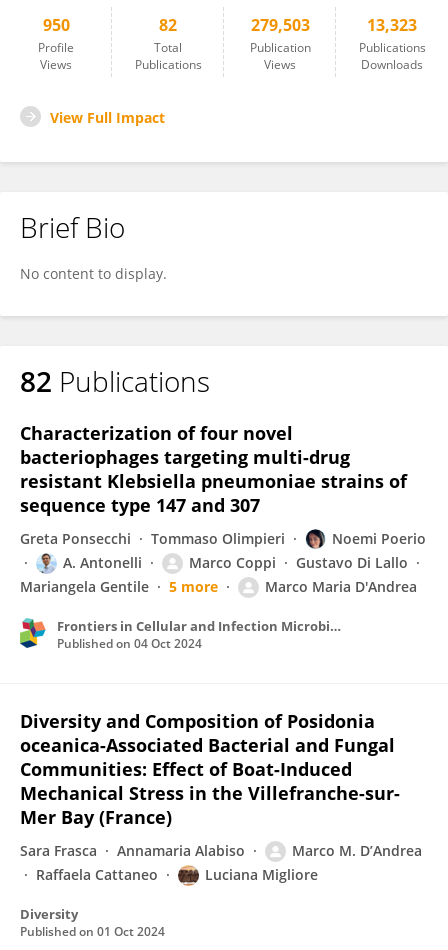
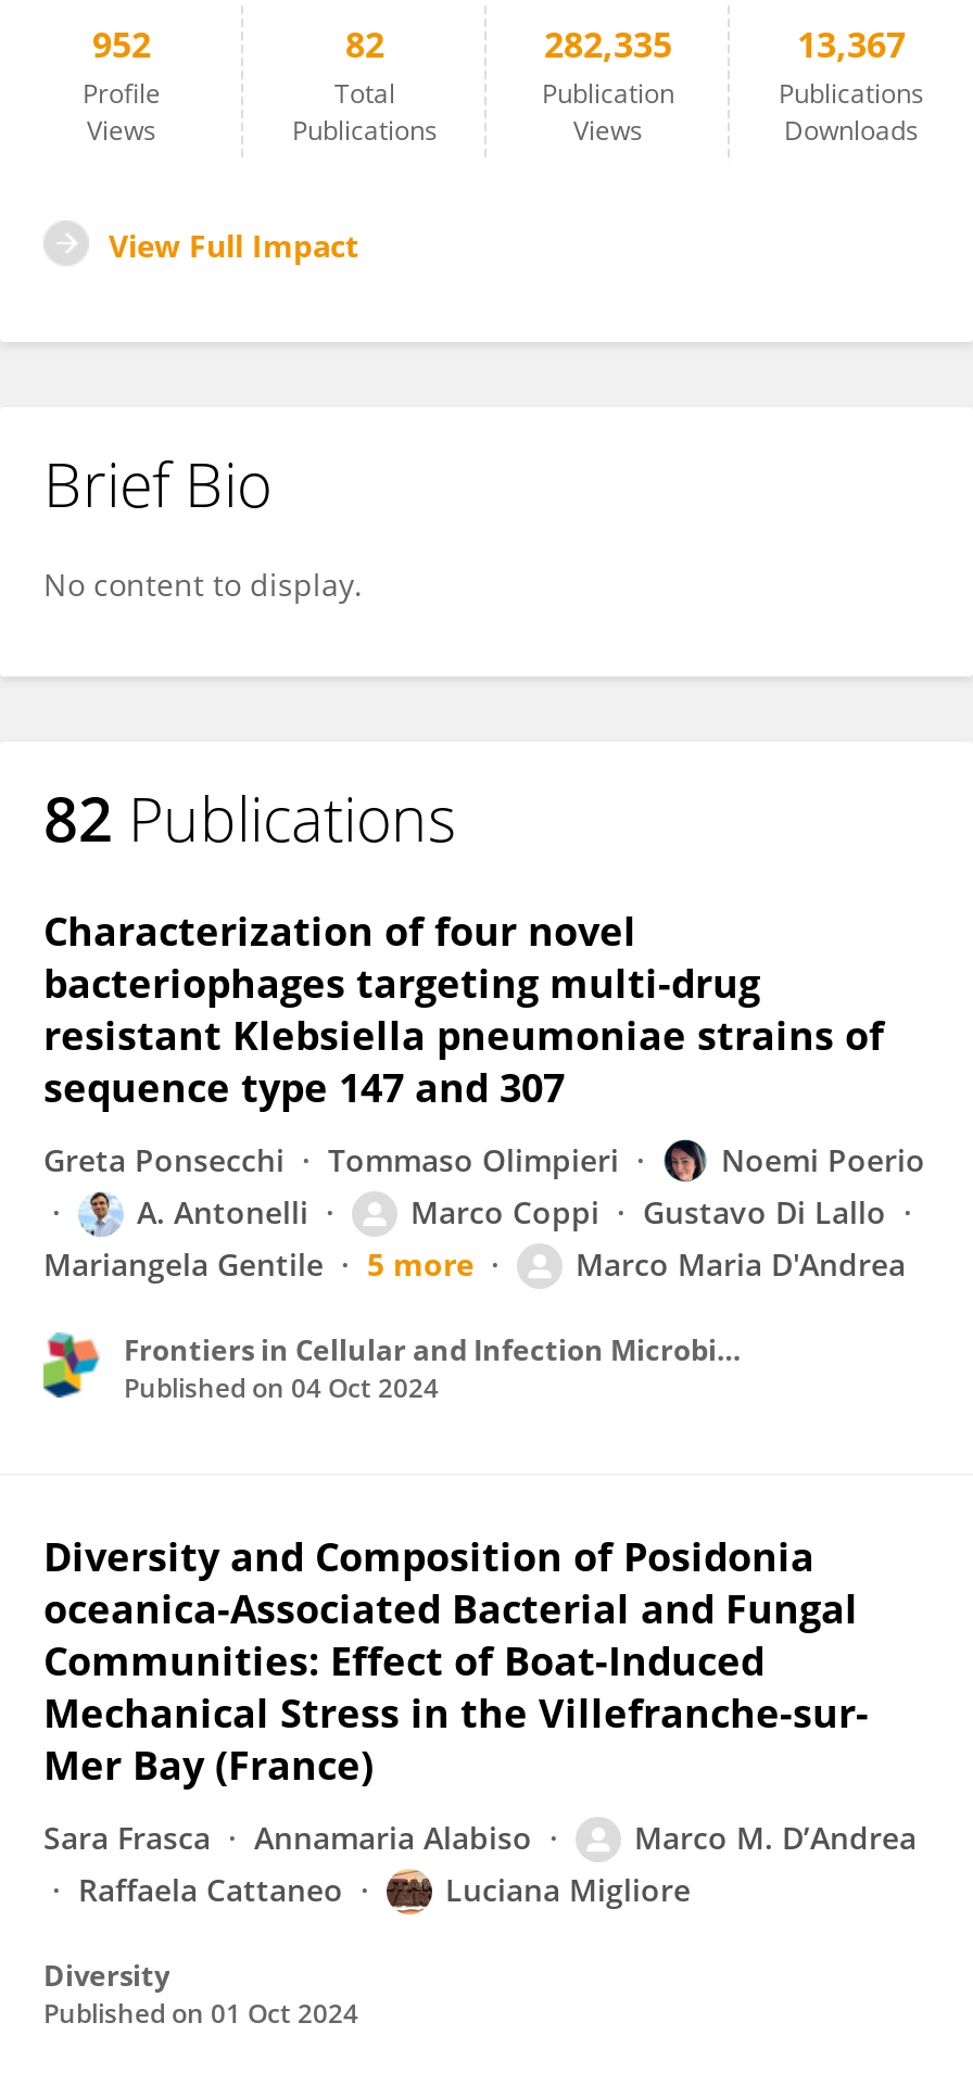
[42,14,69,36] 950 -> [92,21,151,68] 952
[250,14,309,36] 279,503 -> [544,21,672,68] 282,335
[367,14,417,36] 13,323 -> [797,21,906,68] 13,367

